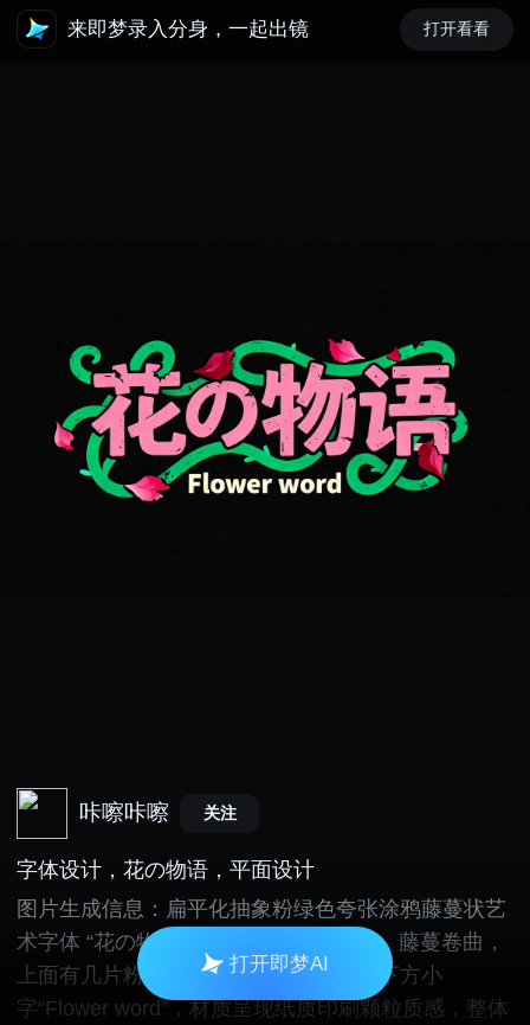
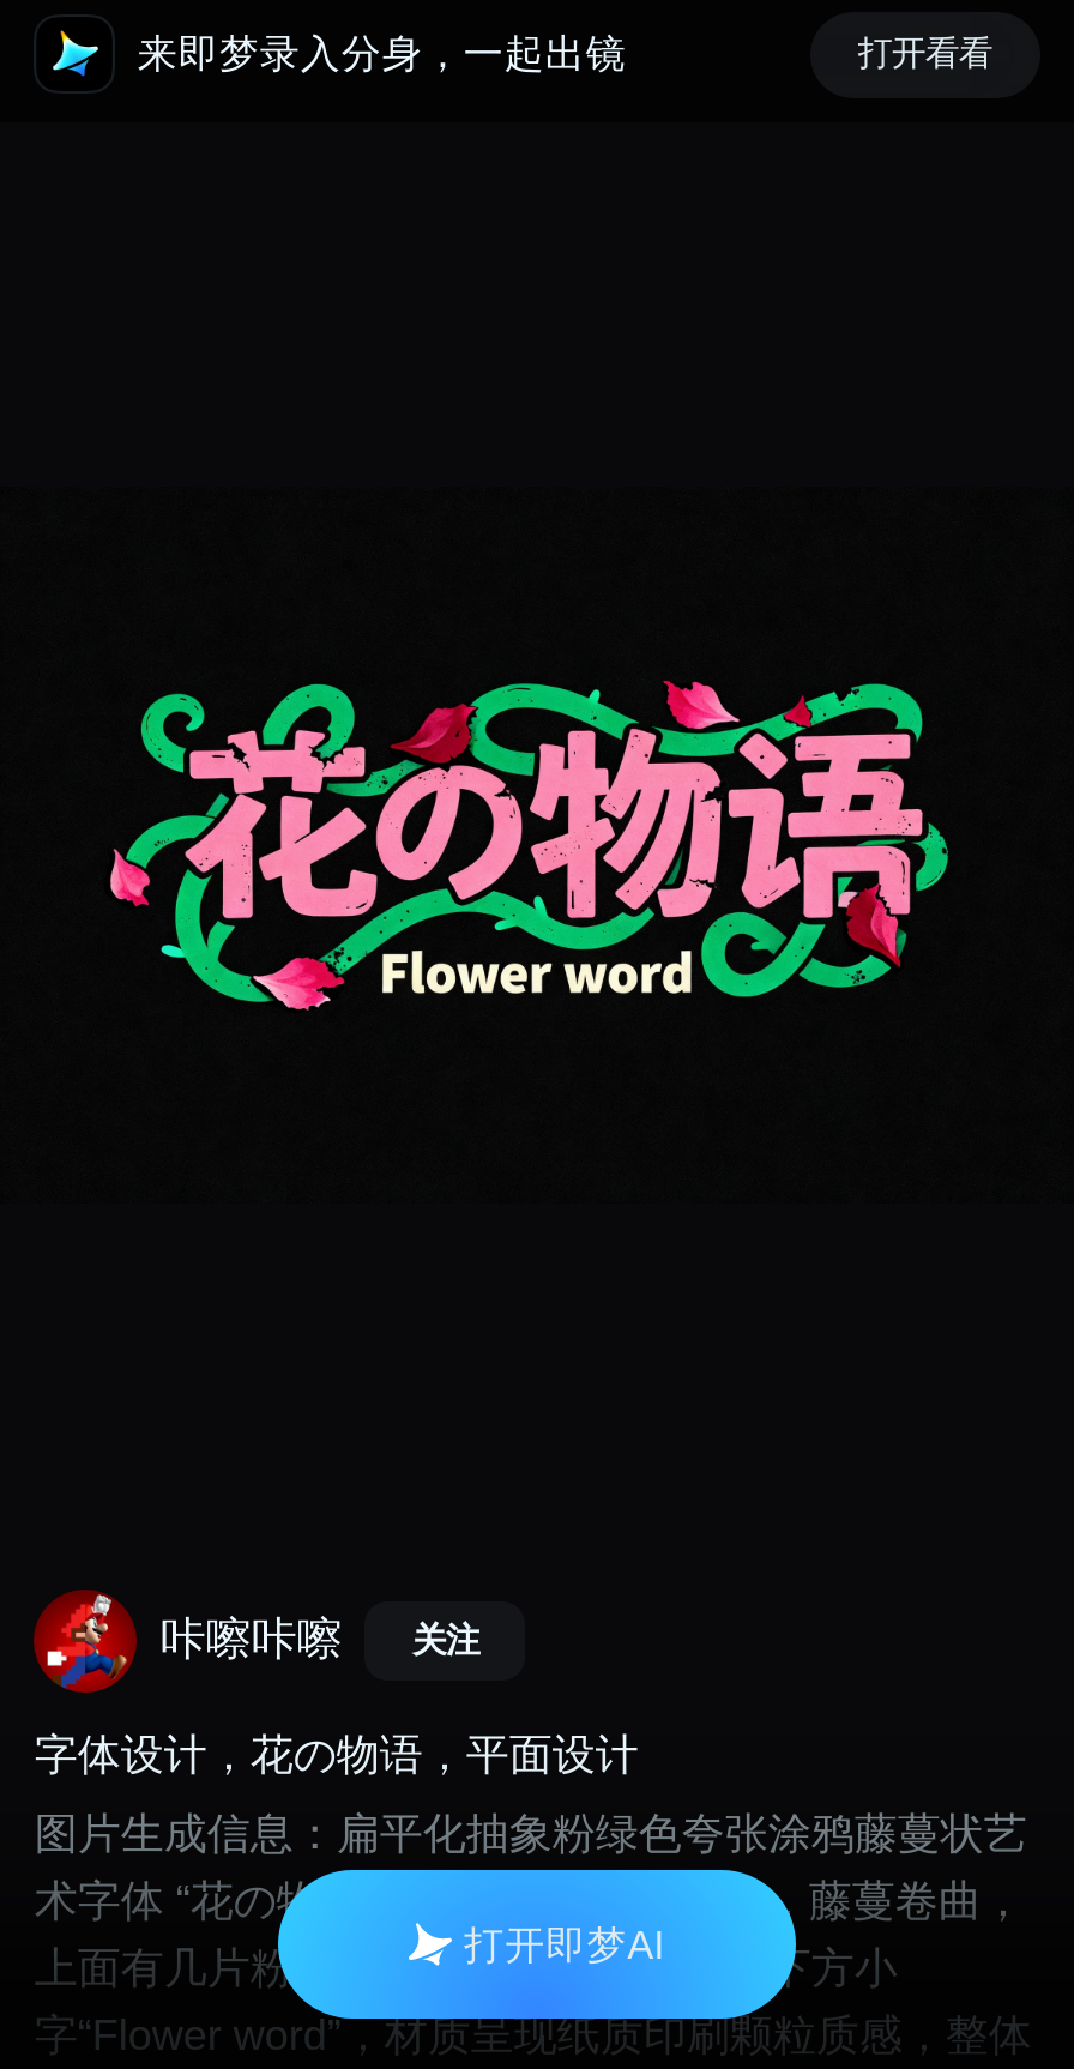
[15,787,69,840] [image] -> [34,1590,137,1693] [image]

